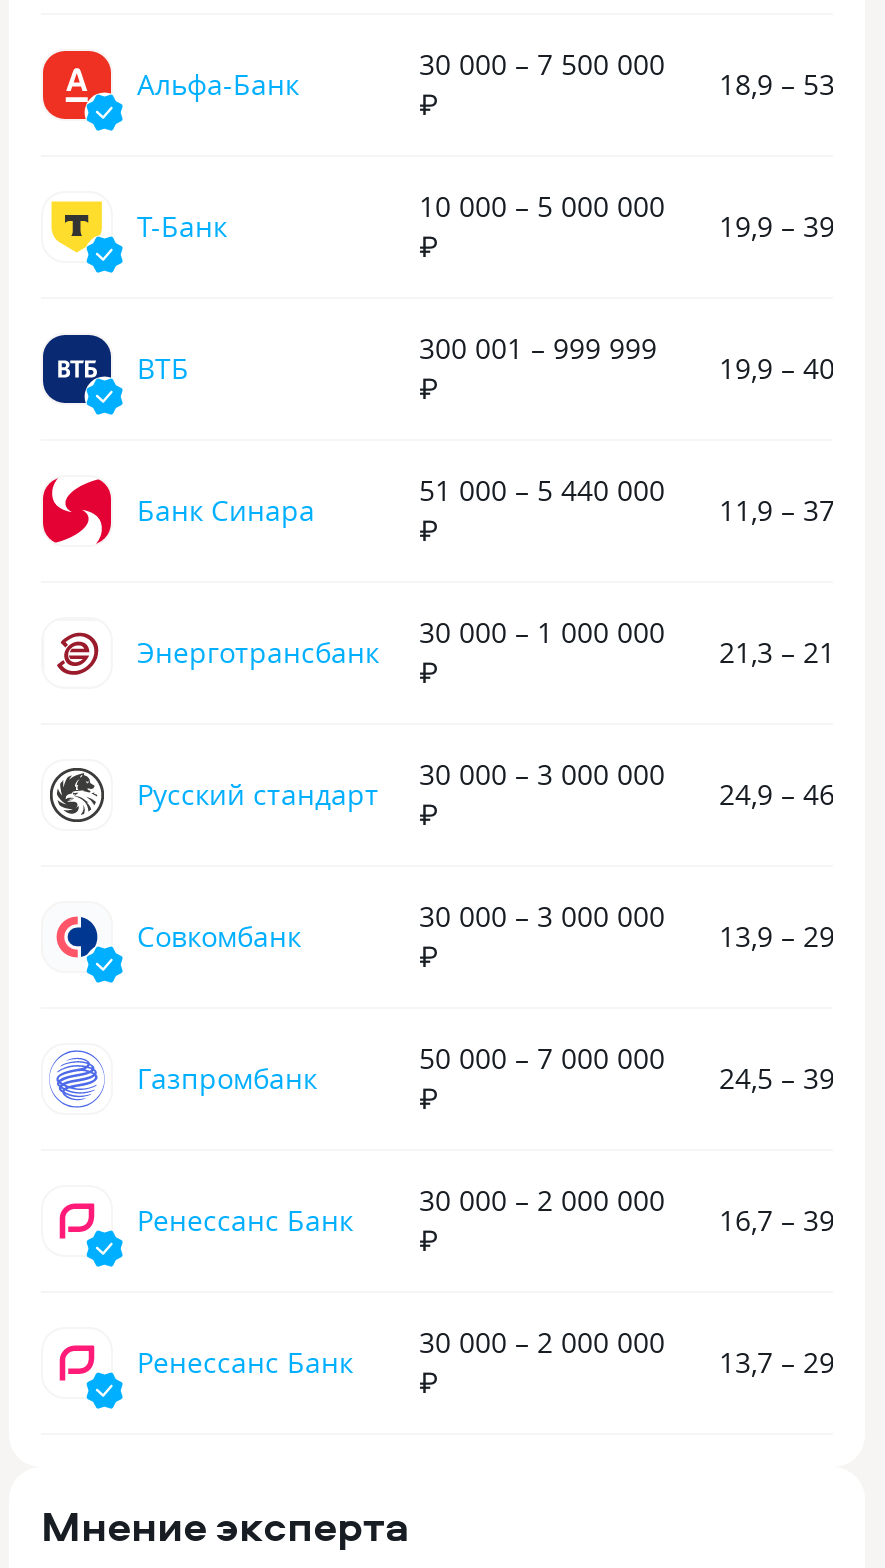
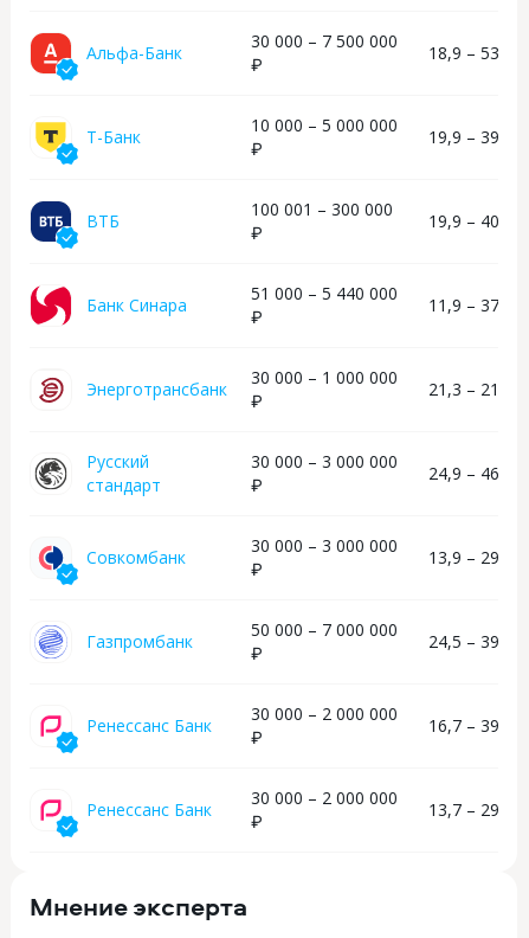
[419,329,657,367] 300 001 – 999 999 -> [251,198,393,221] 100 001 – 300 000

